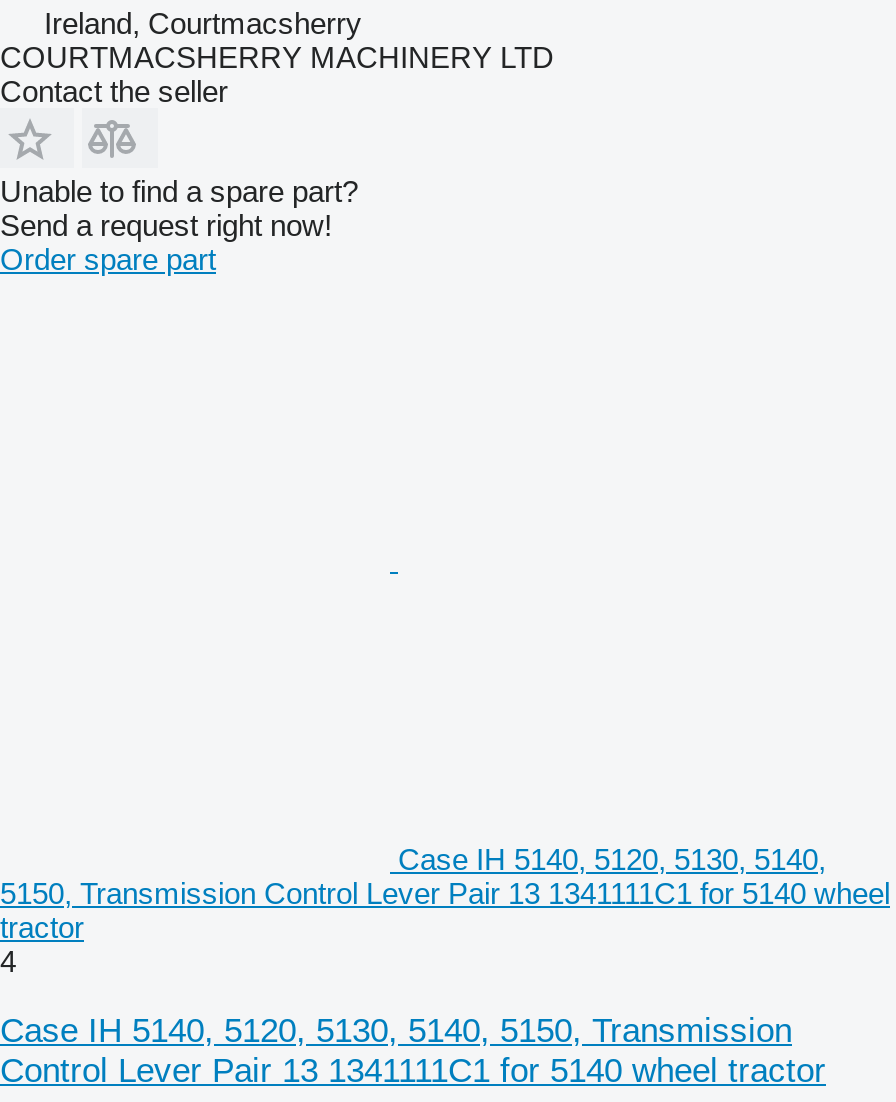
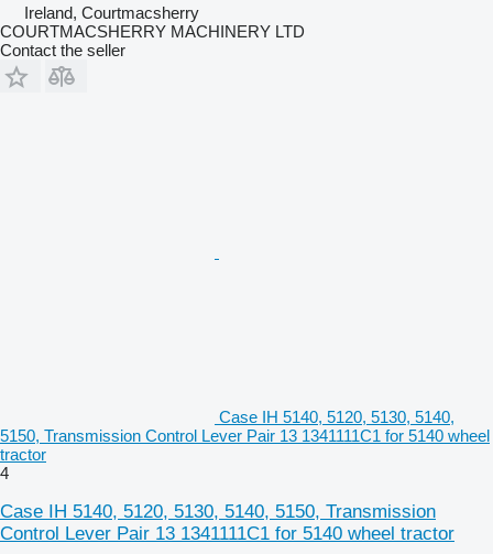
[0,173,358,275] Unable to find a spare part? | Send a request right now! | Order spare part -> none

